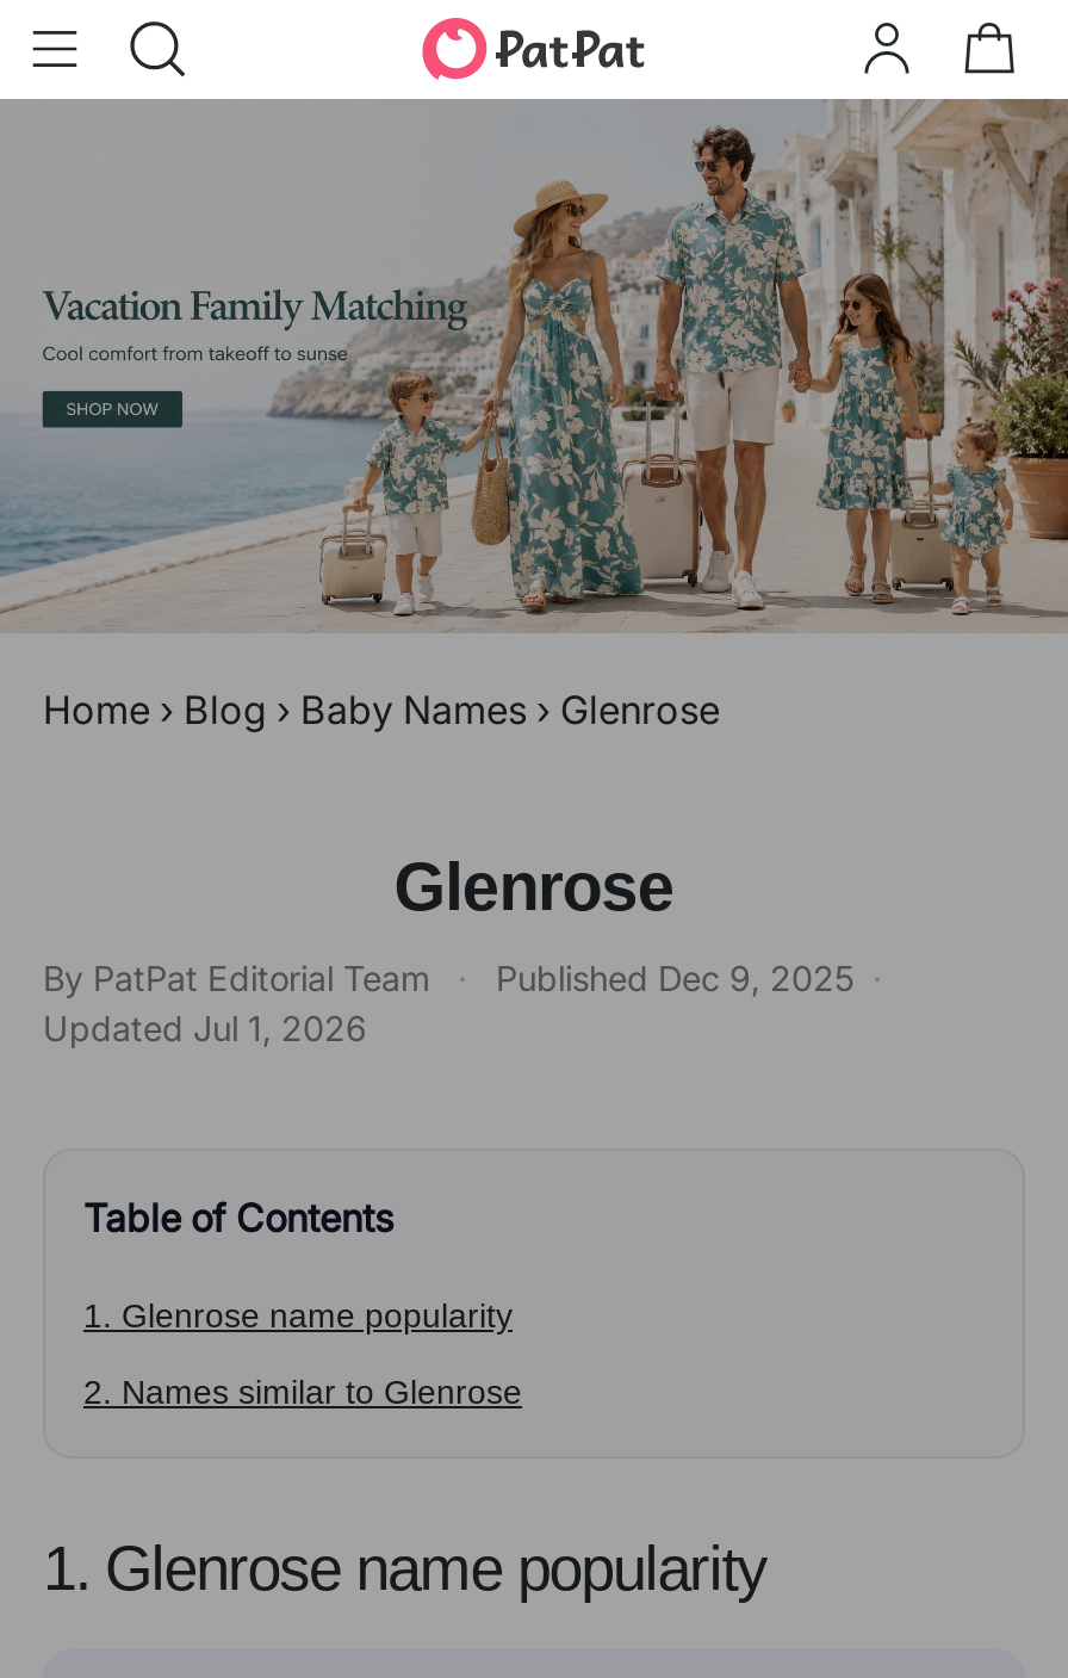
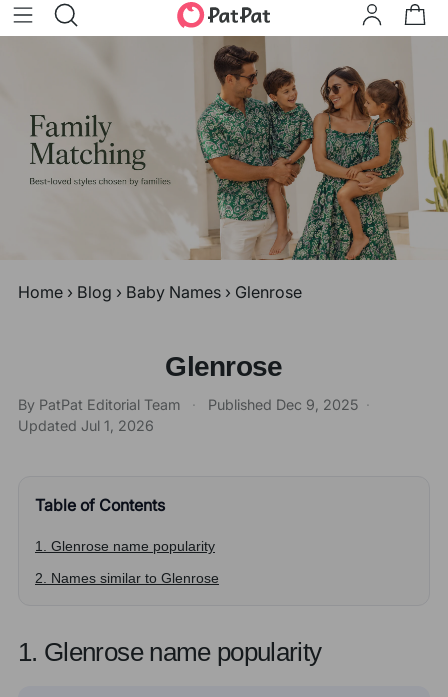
[7,99,1061,633] [image] -> [3,36,445,261] [image]

